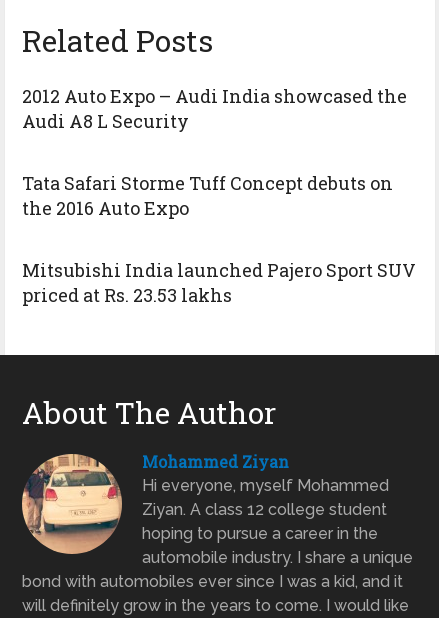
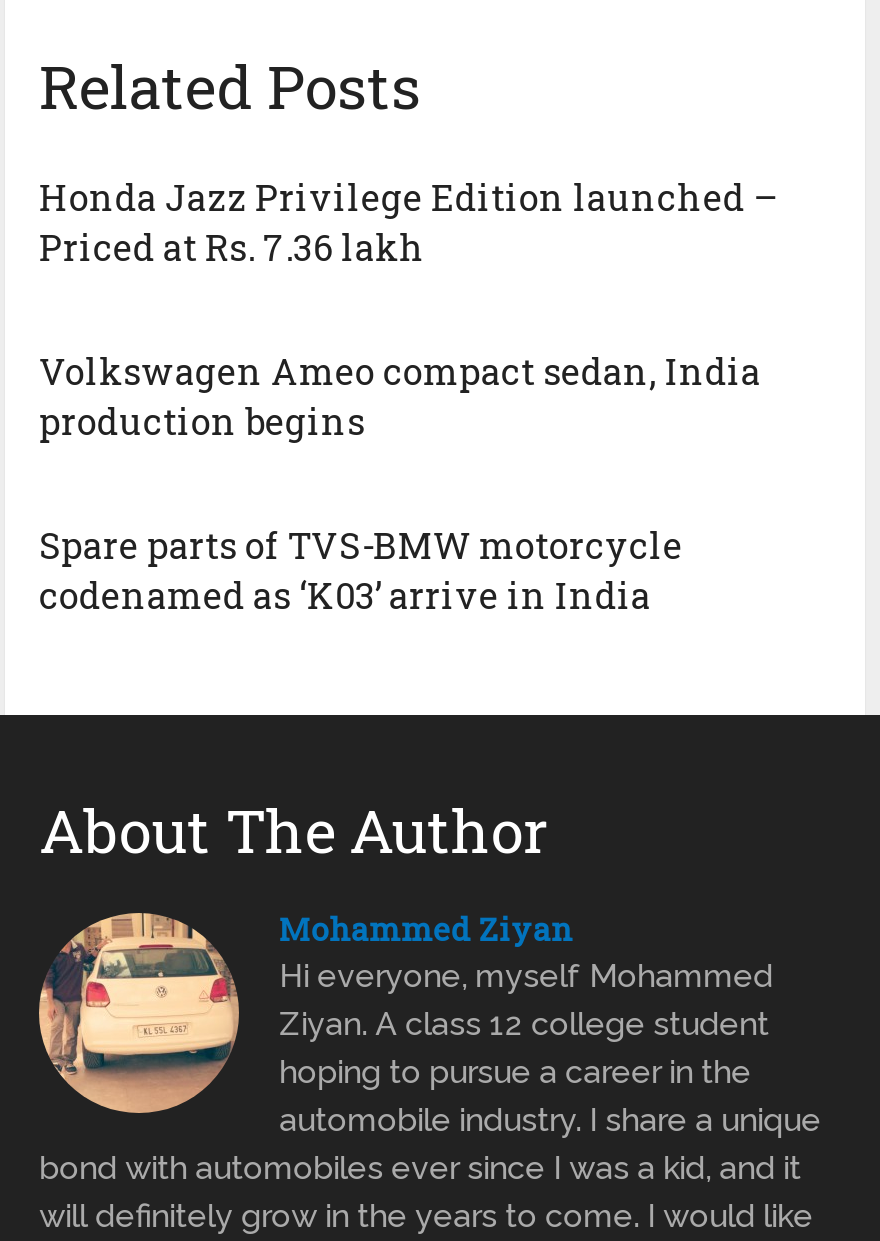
[22,84,407,133] 2012 Auto Expo – Audi India showcased the | Audi A8 L Security -> [39,173,777,271] Honda Jazz Privilege Edition launched – | Priced at Rs. 7.36 lakh
[22,171,393,220] Tata Safari Storme Tuff Concept debuts on | the 2016 Auto Expo -> [39,347,761,445] Volkswagen Ameo compact sedan, India | production begins
[22,258,416,307] Mitsubishi India launched Pajero Sport SUV | priced at Rs. 23.53 lakhs -> [39,521,683,619] Spare parts of TVS-BMW motorcycle | codenamed as ‘K03’ arrive in India

